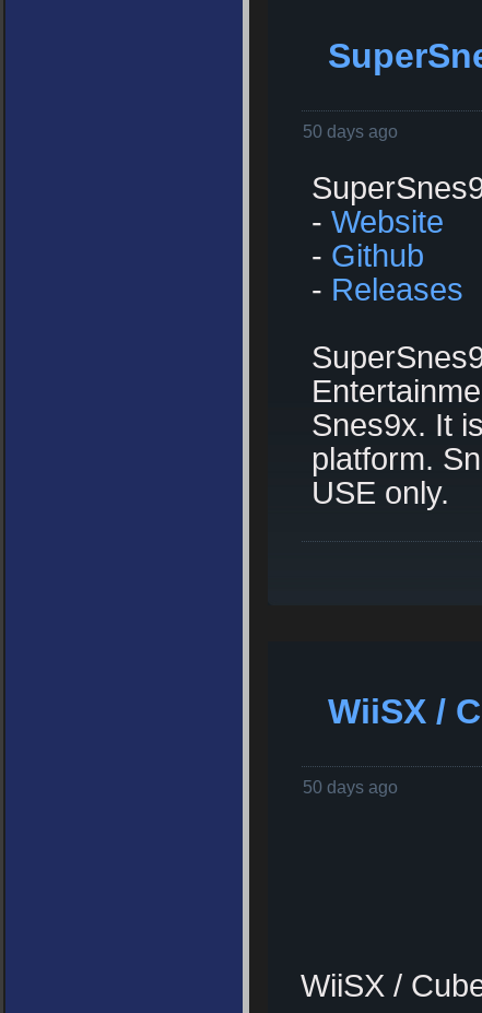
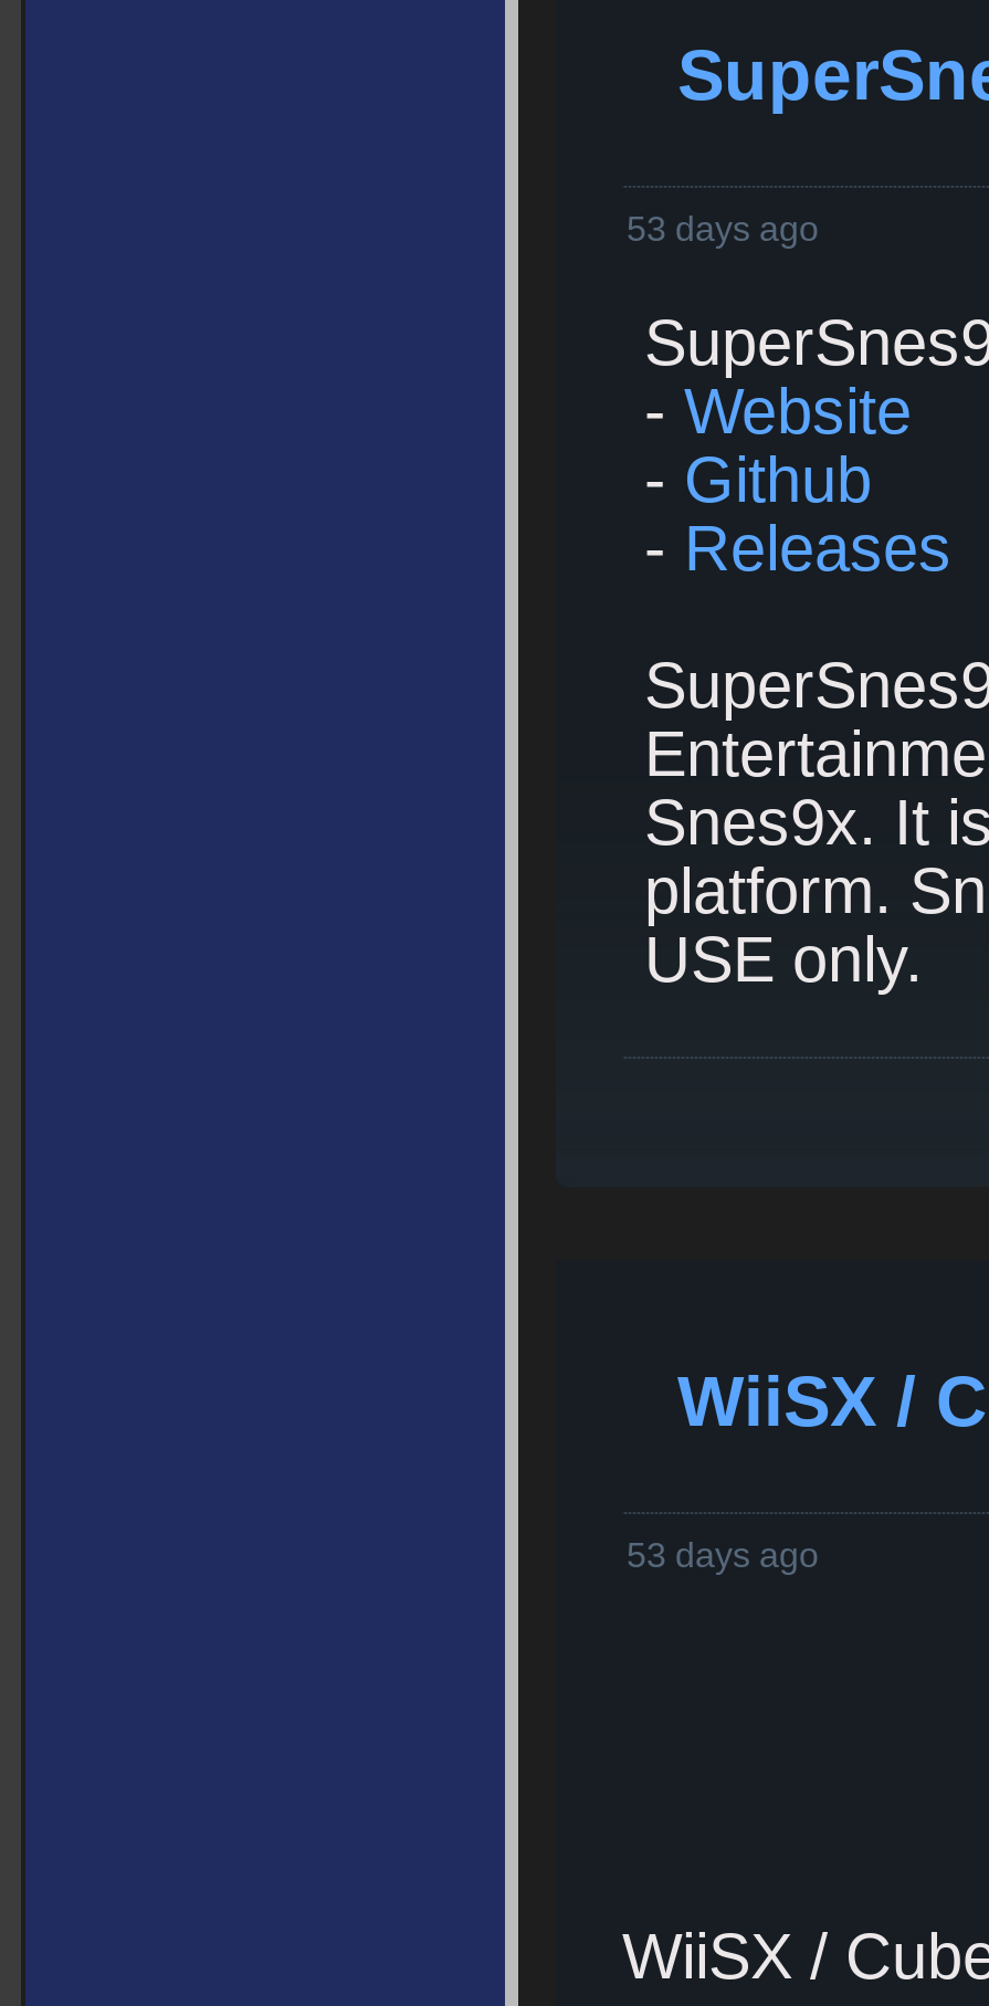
[303,122,398,141] 50 days ago -> [627,210,819,247] 53 days ago
[303,778,398,796] 50 days ago -> [627,1536,819,1573] 53 days ago

